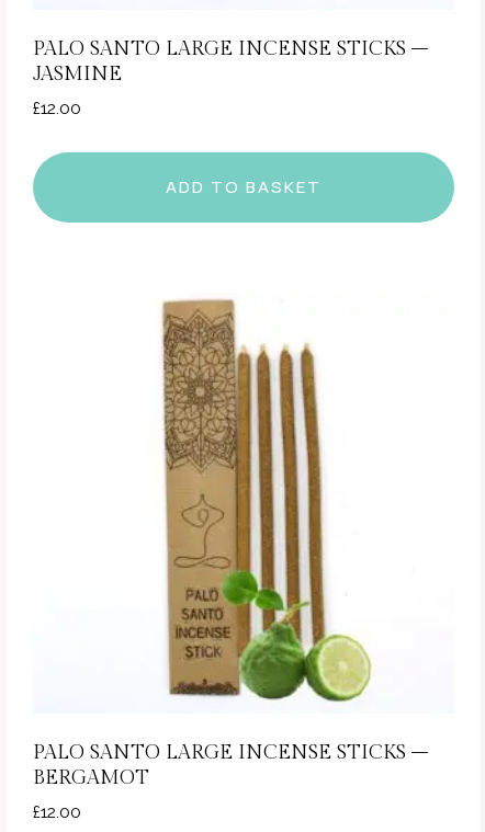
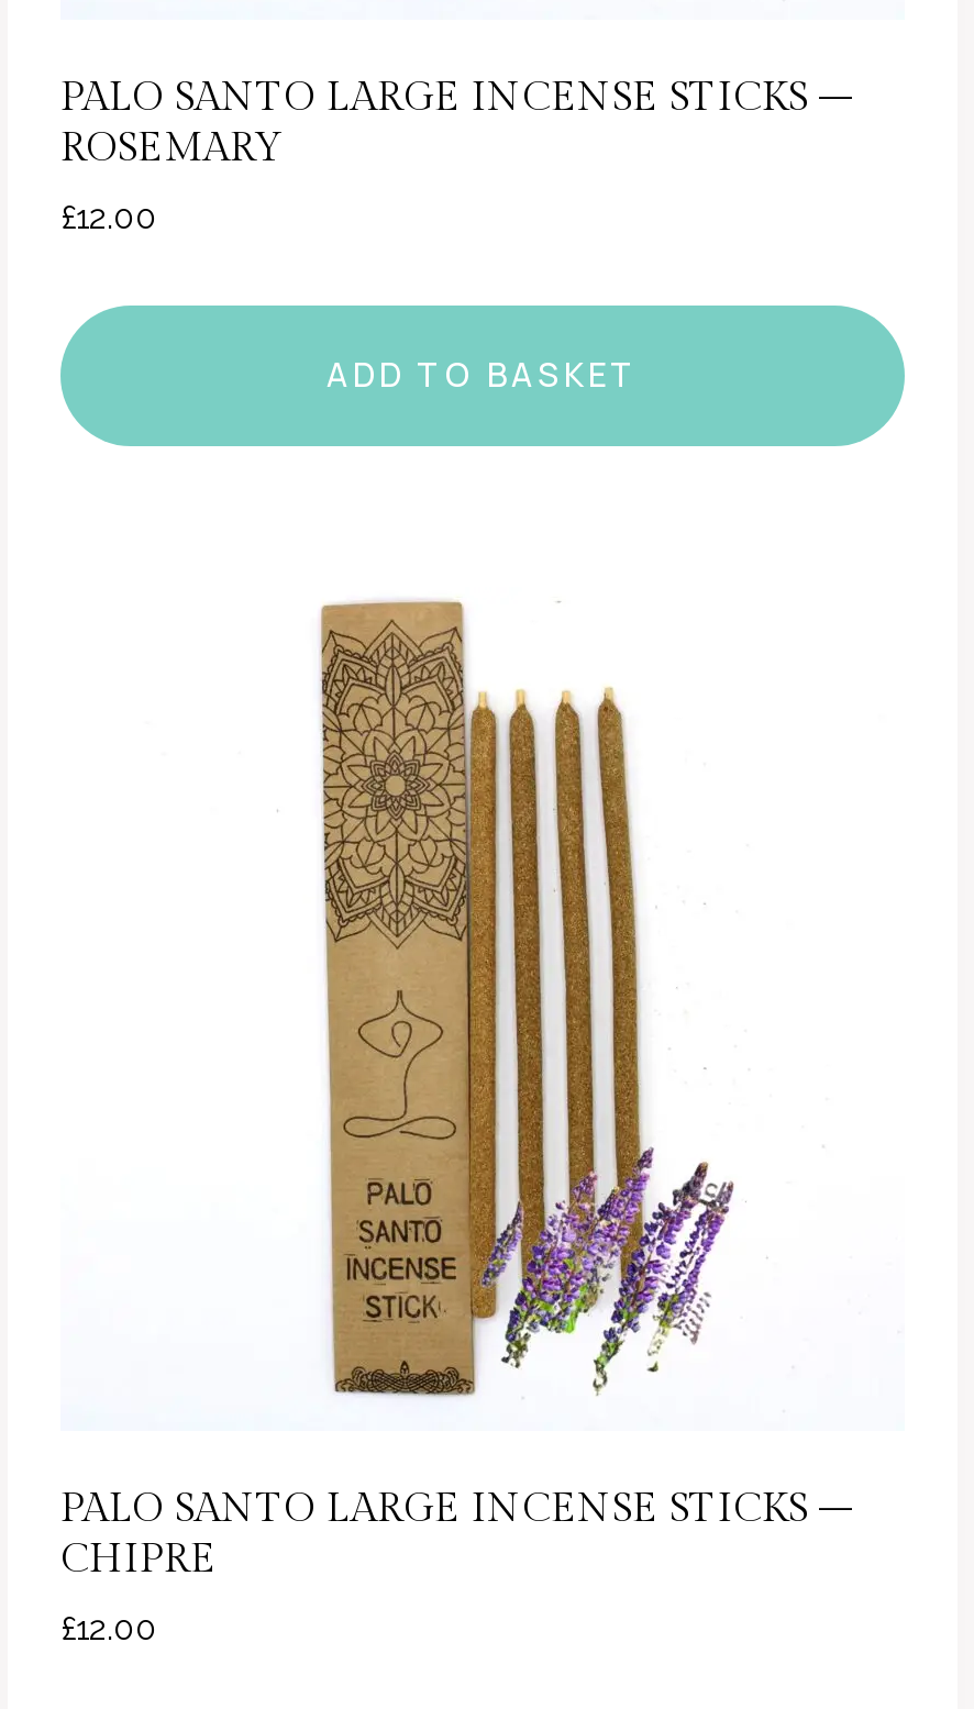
[33,63,122,86] JASMINE -> [60,126,283,172] ROSEMARY
[222,571,373,703] [image] -> [441,1145,740,1407] [image]
[33,766,149,789] BERGAMOT -> [60,1537,217,1583] CHIPRE

